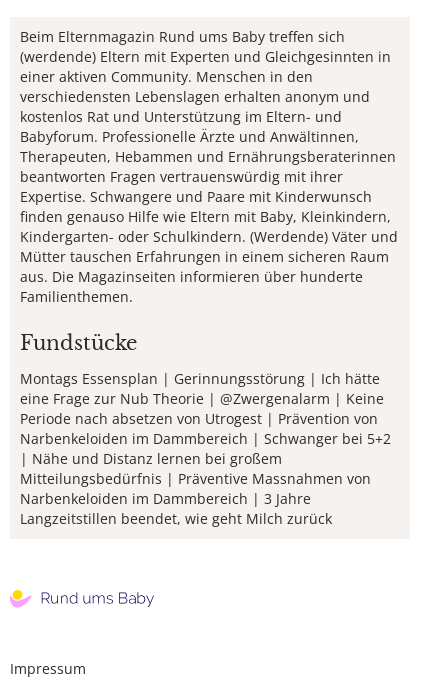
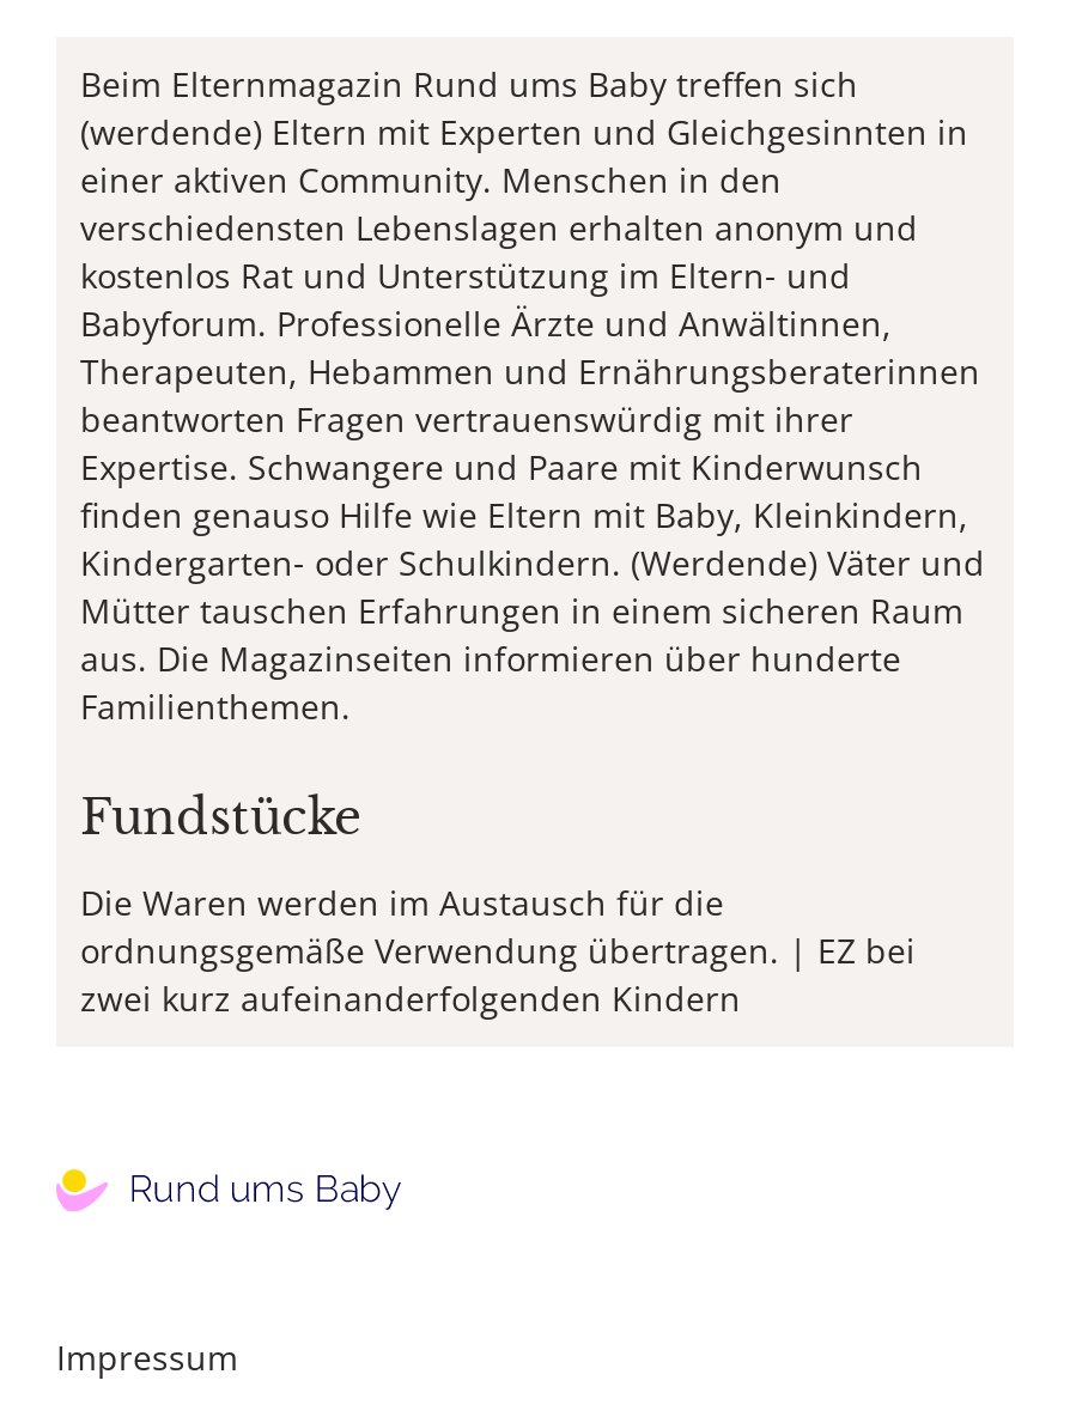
[20,369,391,528] Montags Essensplan | Gerinnungsstörung | Ich hätte | eine Frage zur Nub Theorie | @Zwergenalarm | Keine | Periode nach absetzen von Utrogest | Prävention von | Narbenkeloiden im Dammbereich | Schwanger bei 5+2 | Nähe und Distanz lernen bei großem | Mitteilungsbedürfnis | Präventive Massnahmen von | Narbenkeloiden im Dammbereich | 3 Jahre | Langzeitstillen beendet, wie geht Milch zurück -> [80,880,916,1021] Die Waren werden im Austausch für die | ordnungsgemäße Verwendung übertragen. | EZ bei | zwei kurz aufeinanderfolgenden Kindern

